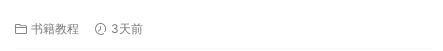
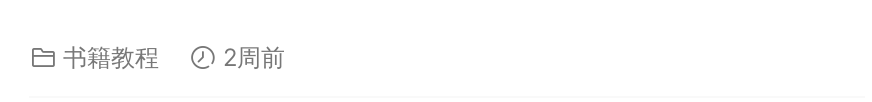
[31,21,143,36] 书籍教程 3天前 -> [63,42,285,72] 书籍教程 2周前

